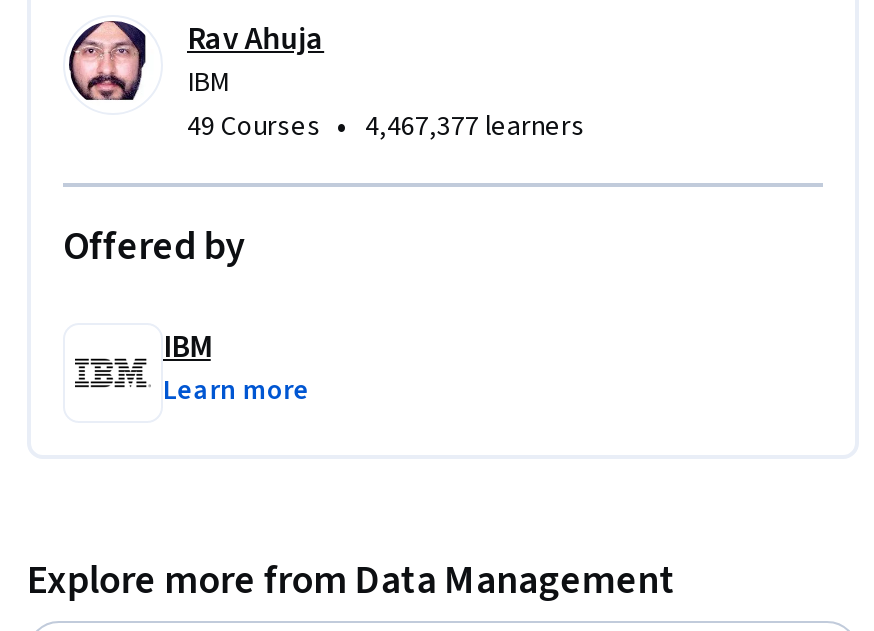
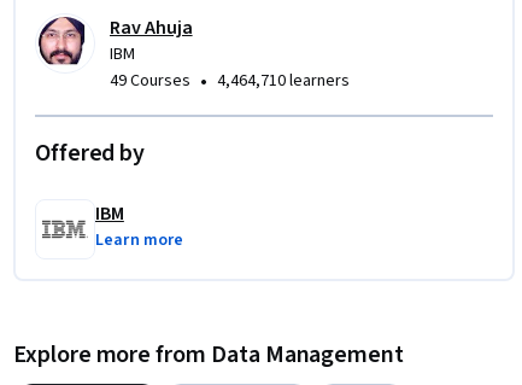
[187,106,585,150] 49 Courses • 4,467,377 learners -> [110,68,350,94] 49 Courses • 4,464,710 learners

